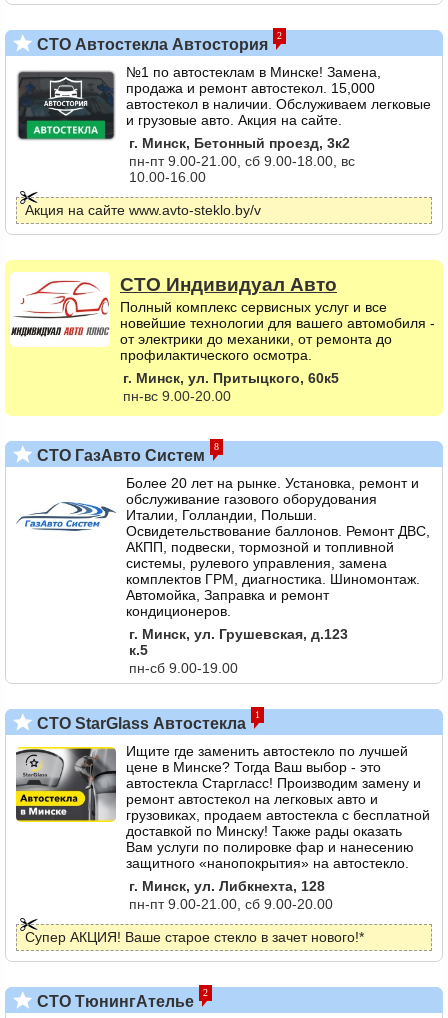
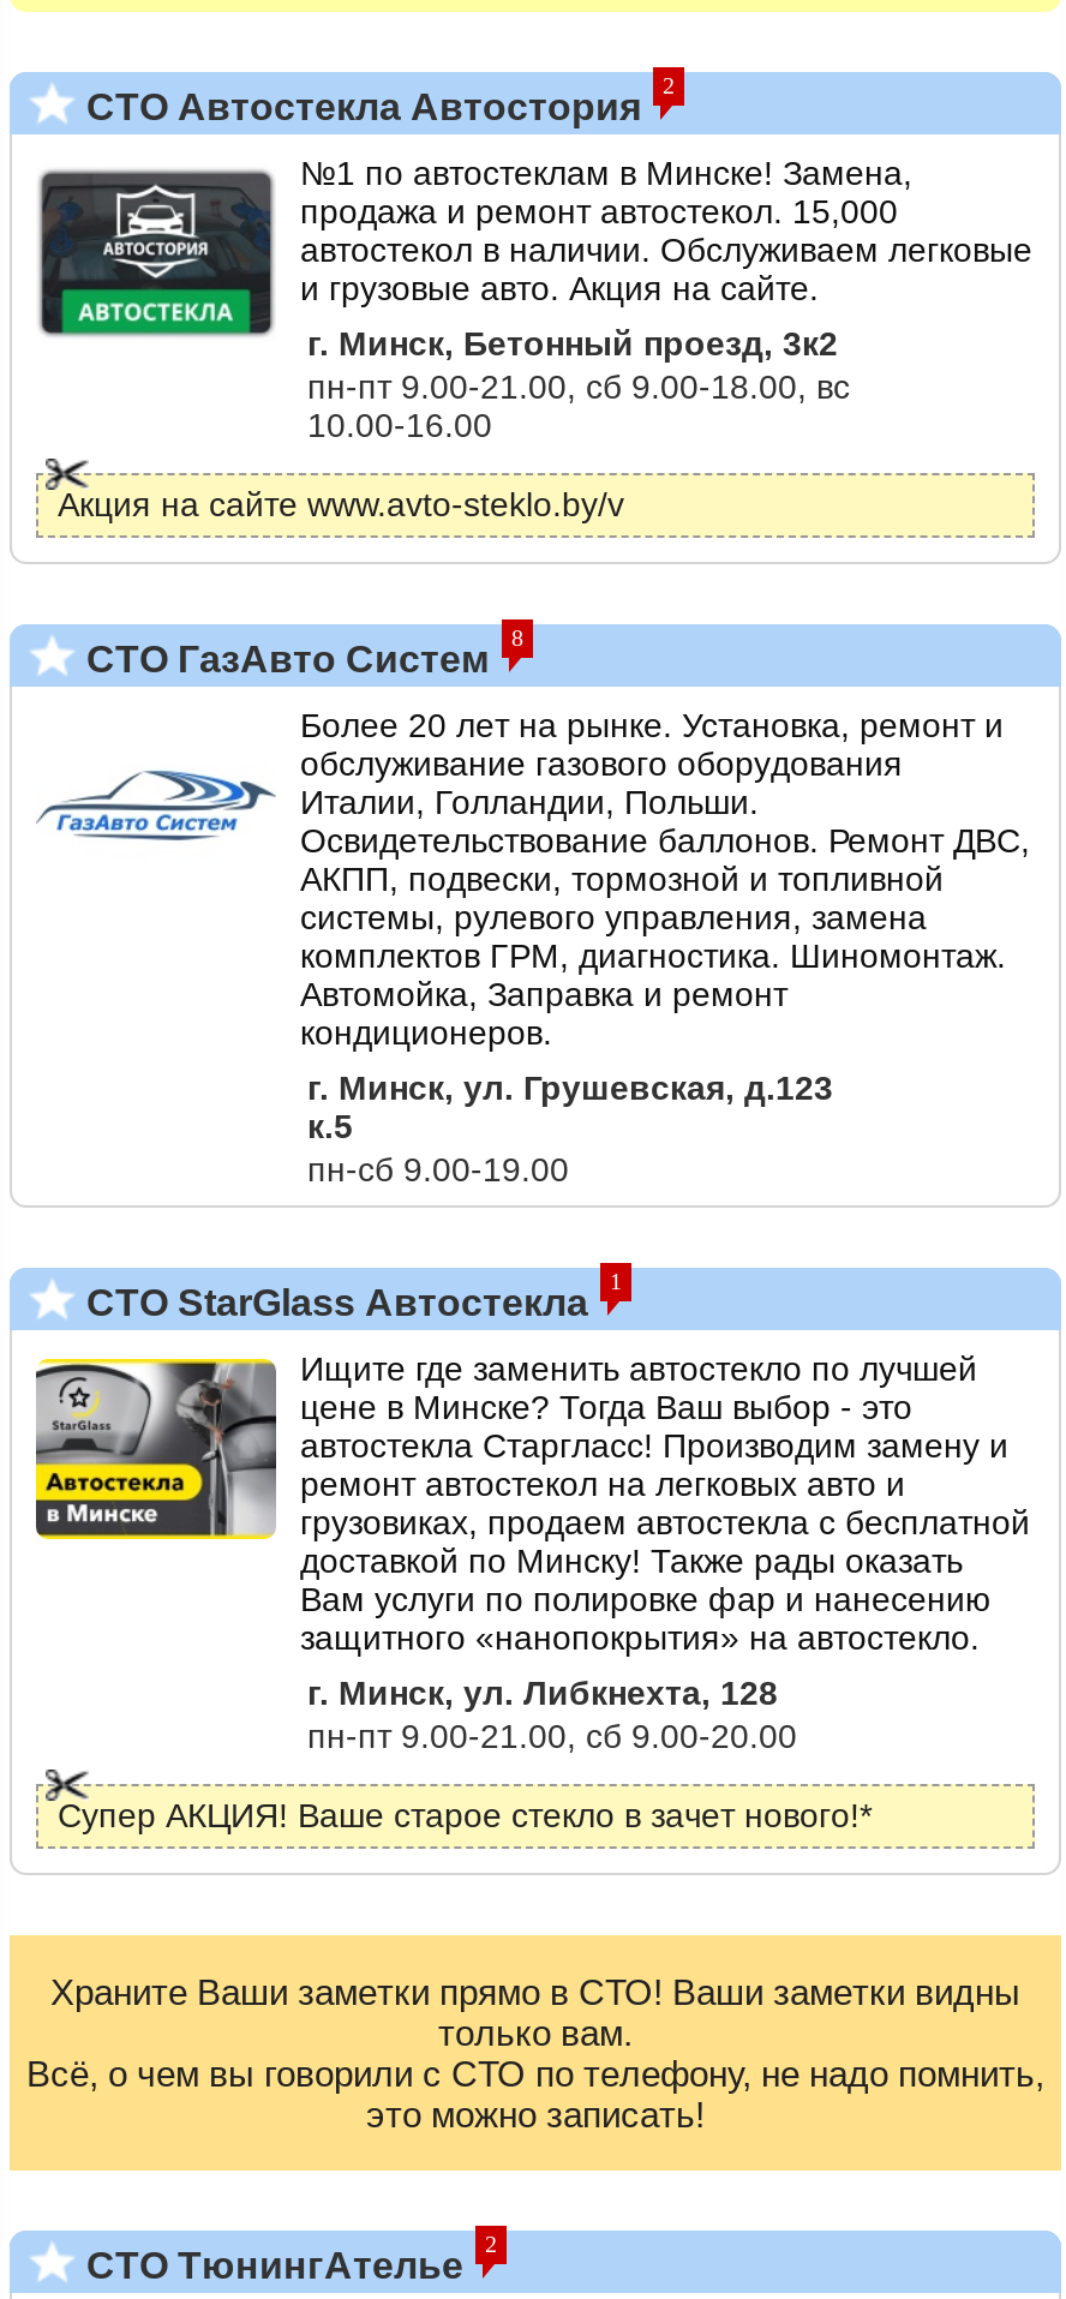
[5,259,443,416] [image] | СТО Индивидуал Авто | Полный комплекс сервисных услуг и все | новейшие технологии для вашего автомобиля - | от электрики до механики, от ремонта до | профилактического осмотра. | г. Минск, ул. Притыцкого, 60к5 | пн-вс 9.00-20.00 -> none
moved [21,441,430,945] -> [48,624,1030,1834]: [image] | СТО ГазАвто Систем | 8 | ... | пн-пт 9.00-21.00, сб 9.00-20.00 | Супер АКЦИЯ! Ваше старое стекло в зачет нового!*
none -> [26,1971,1044,2135] Храните Ваши заметки прямо в СТО! Ваши заметки видны | только вам. | Всё, о чем вы говорили с СТО по телефону, не надо помнить, | это можно записать!

